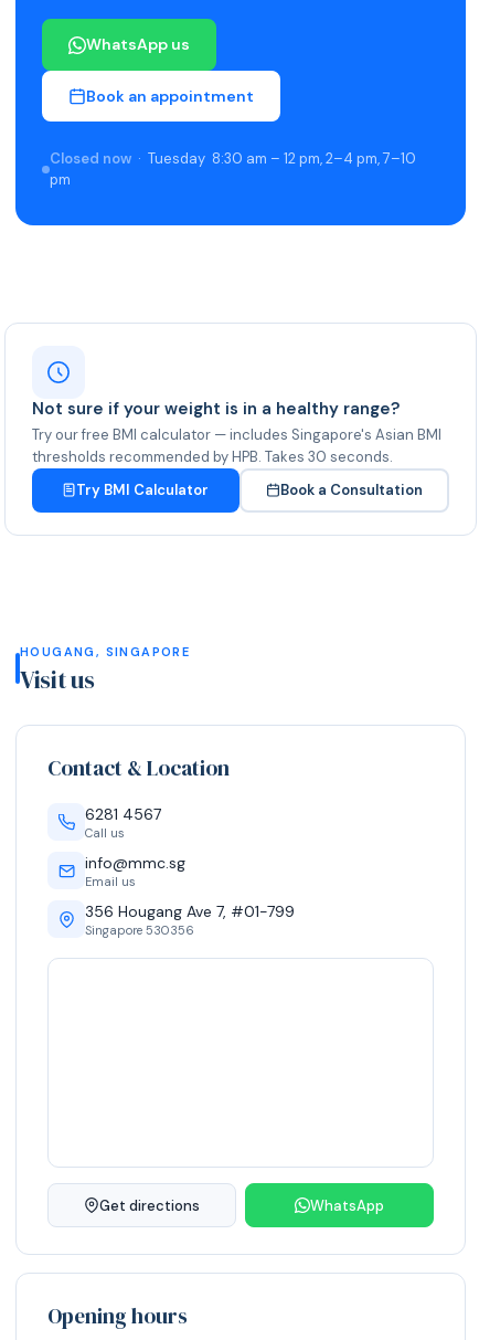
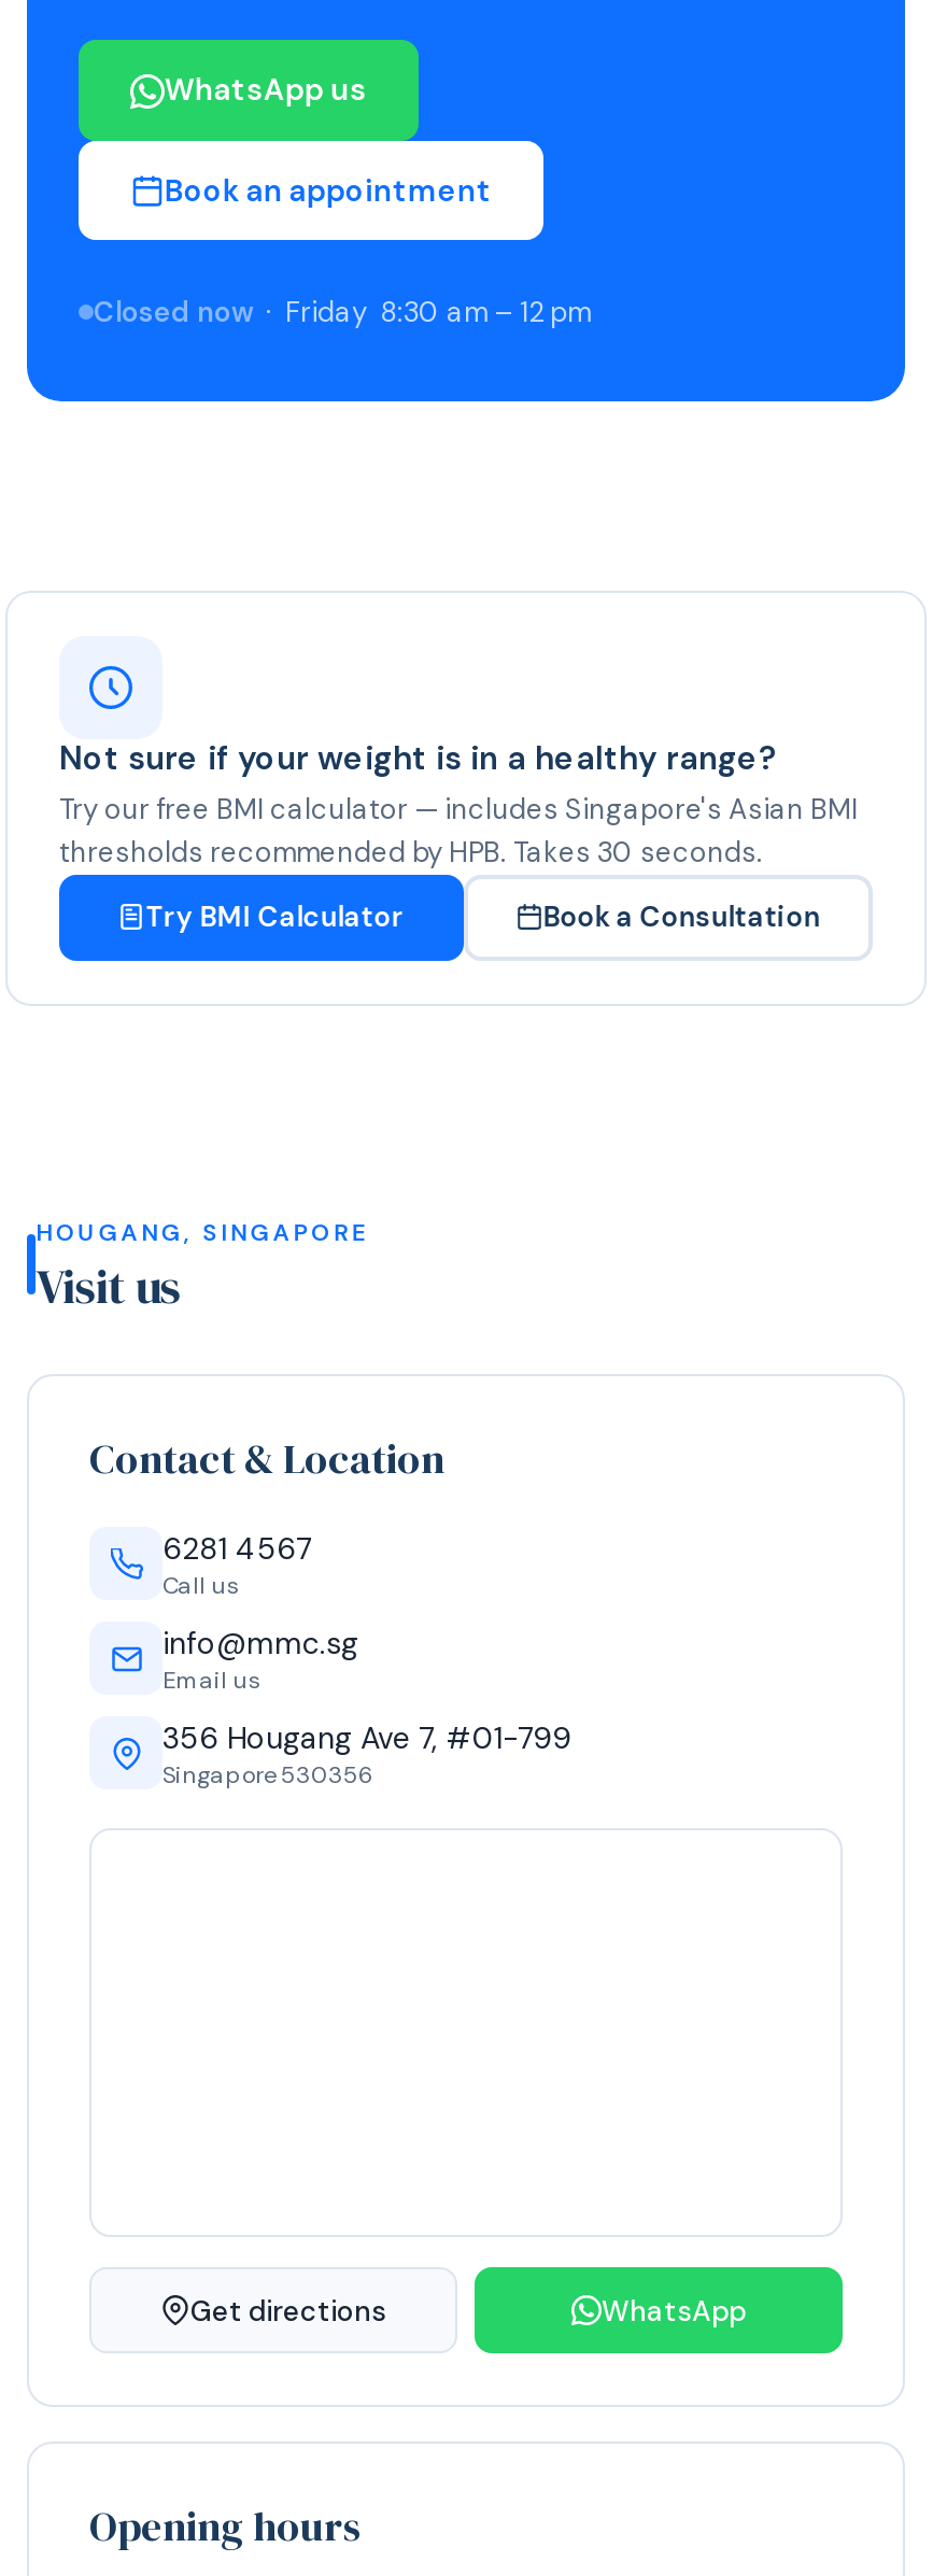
[50,149,416,189] Closed now · Tuesday 8:30 am – 12 pm, 2–4 pm, 7–10 | pm -> [94,294,591,331] Closed now · Friday 8:30 am – 12 pm

